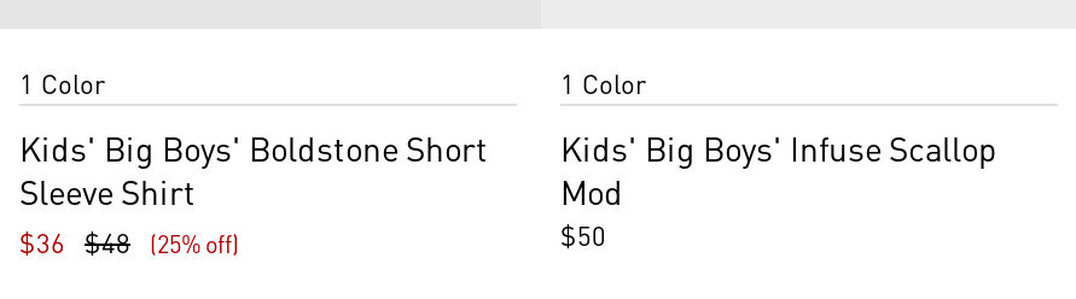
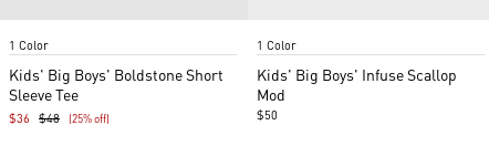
[19,170,196,213] Sleeve Shirt -> [9,85,79,104] Sleeve Tee

